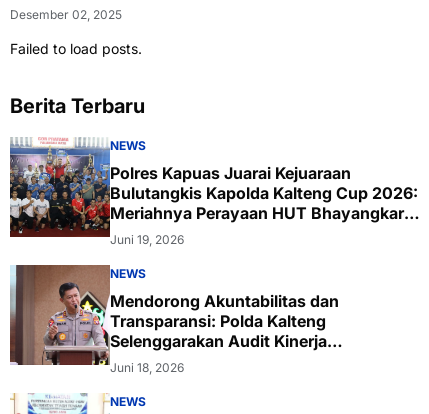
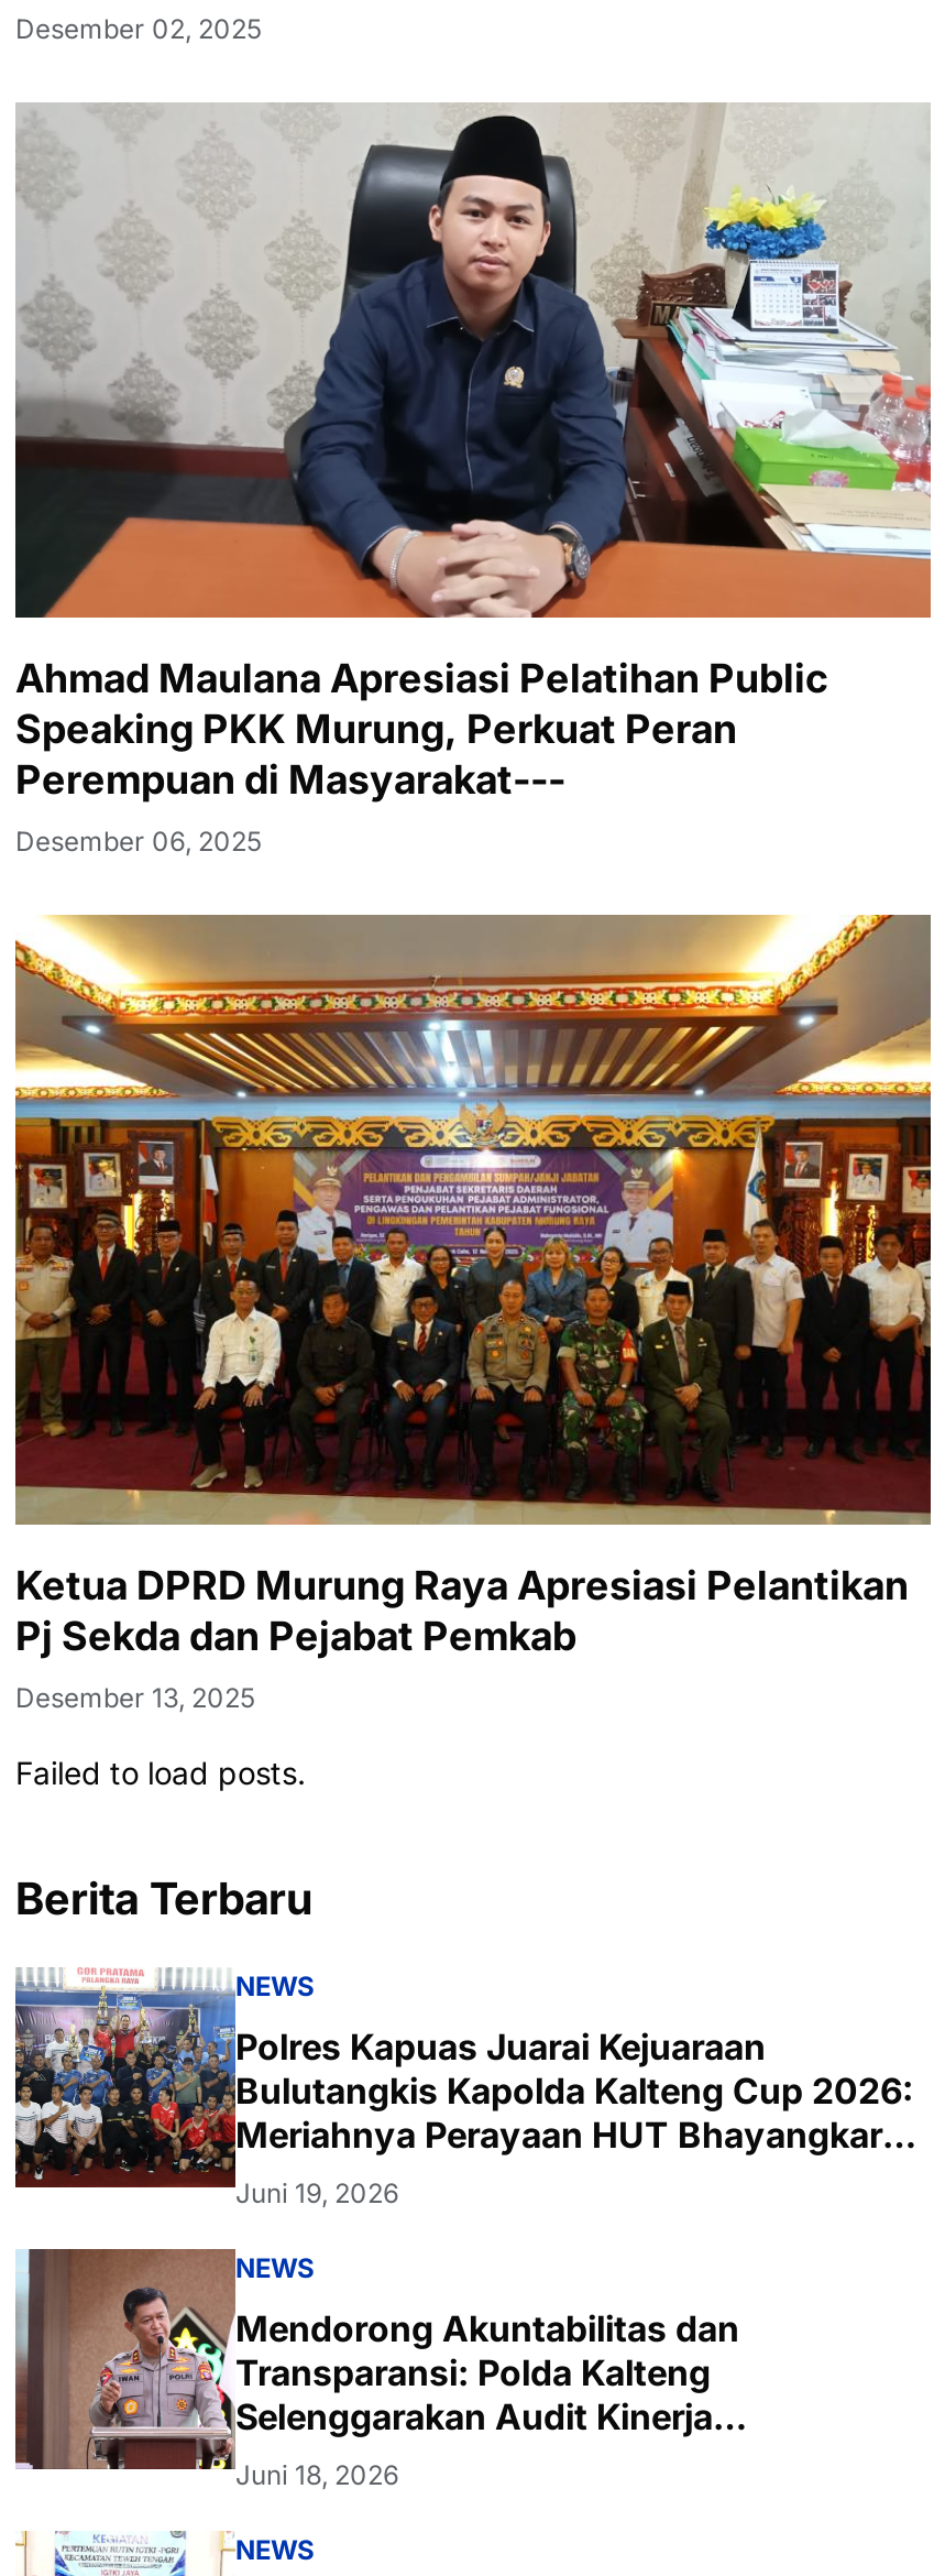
none -> [13,101,933,857] [image] | Ahmad Maulana Apresiasi Pelatihan Public | Speaking PKK Murung, Perkuat Peran | Perempuan di Masyarakat--- | Desember 06, 2025
none -> [13,912,933,1714] [image] | Ketua DPRD Murung Raya Apresiasi Pelantikan | Pj Sekda dan Pejabat Pemkab | Desember 13, 2025

